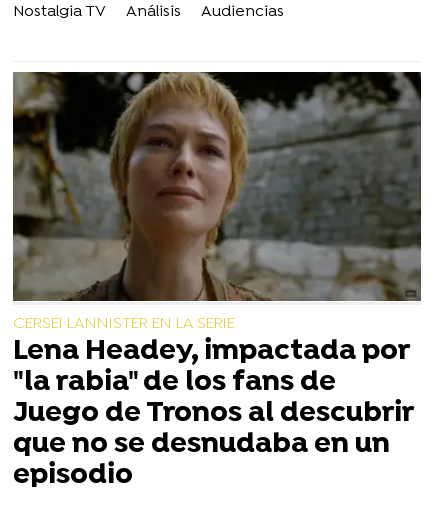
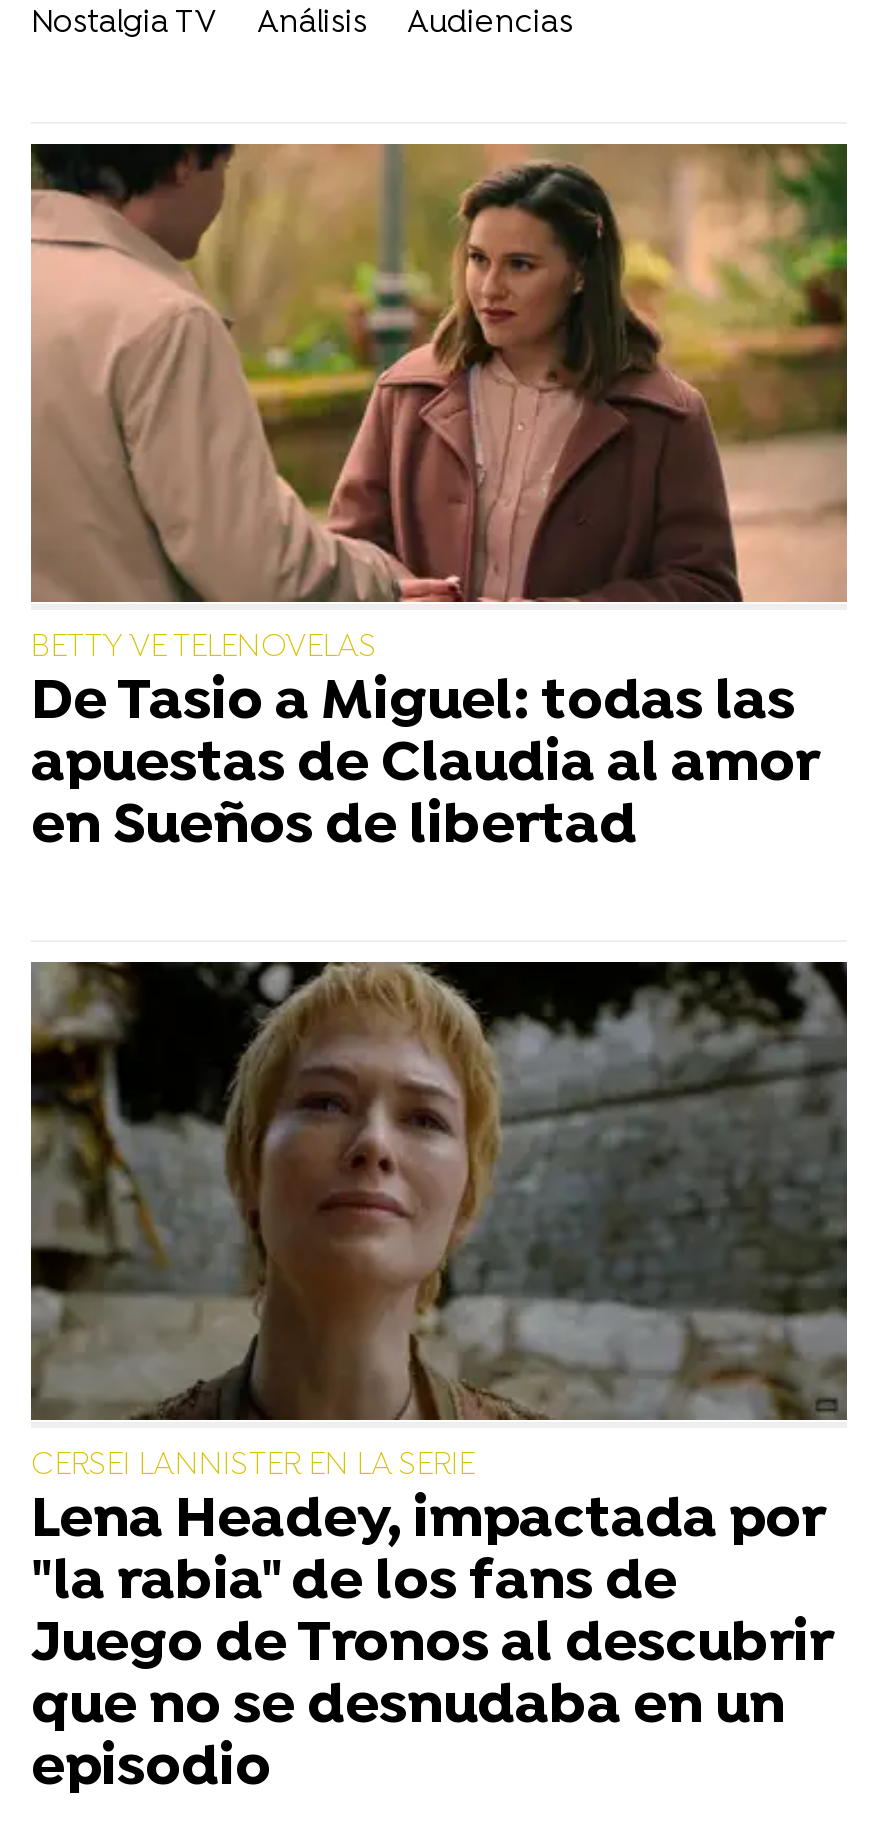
none -> [29,142,849,863] [image] | BETTY VE TELENOVELAS | De Tasio a Miguel: todas las | apuestas de Claudia al amor | en Sueños de libertad

